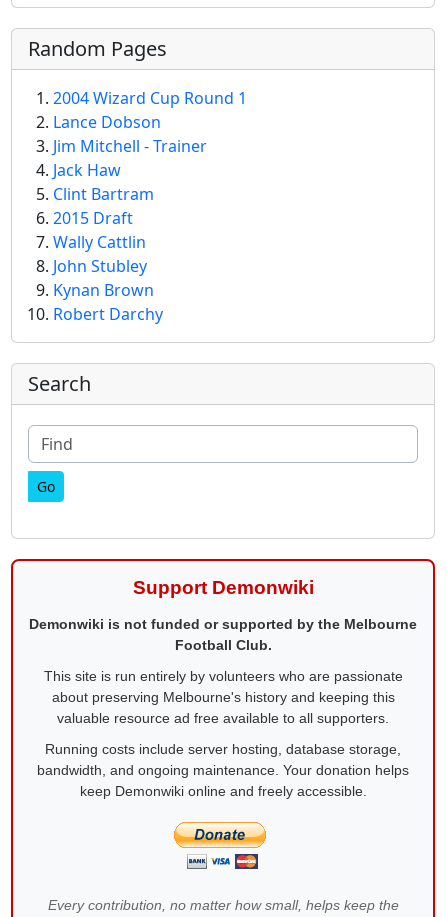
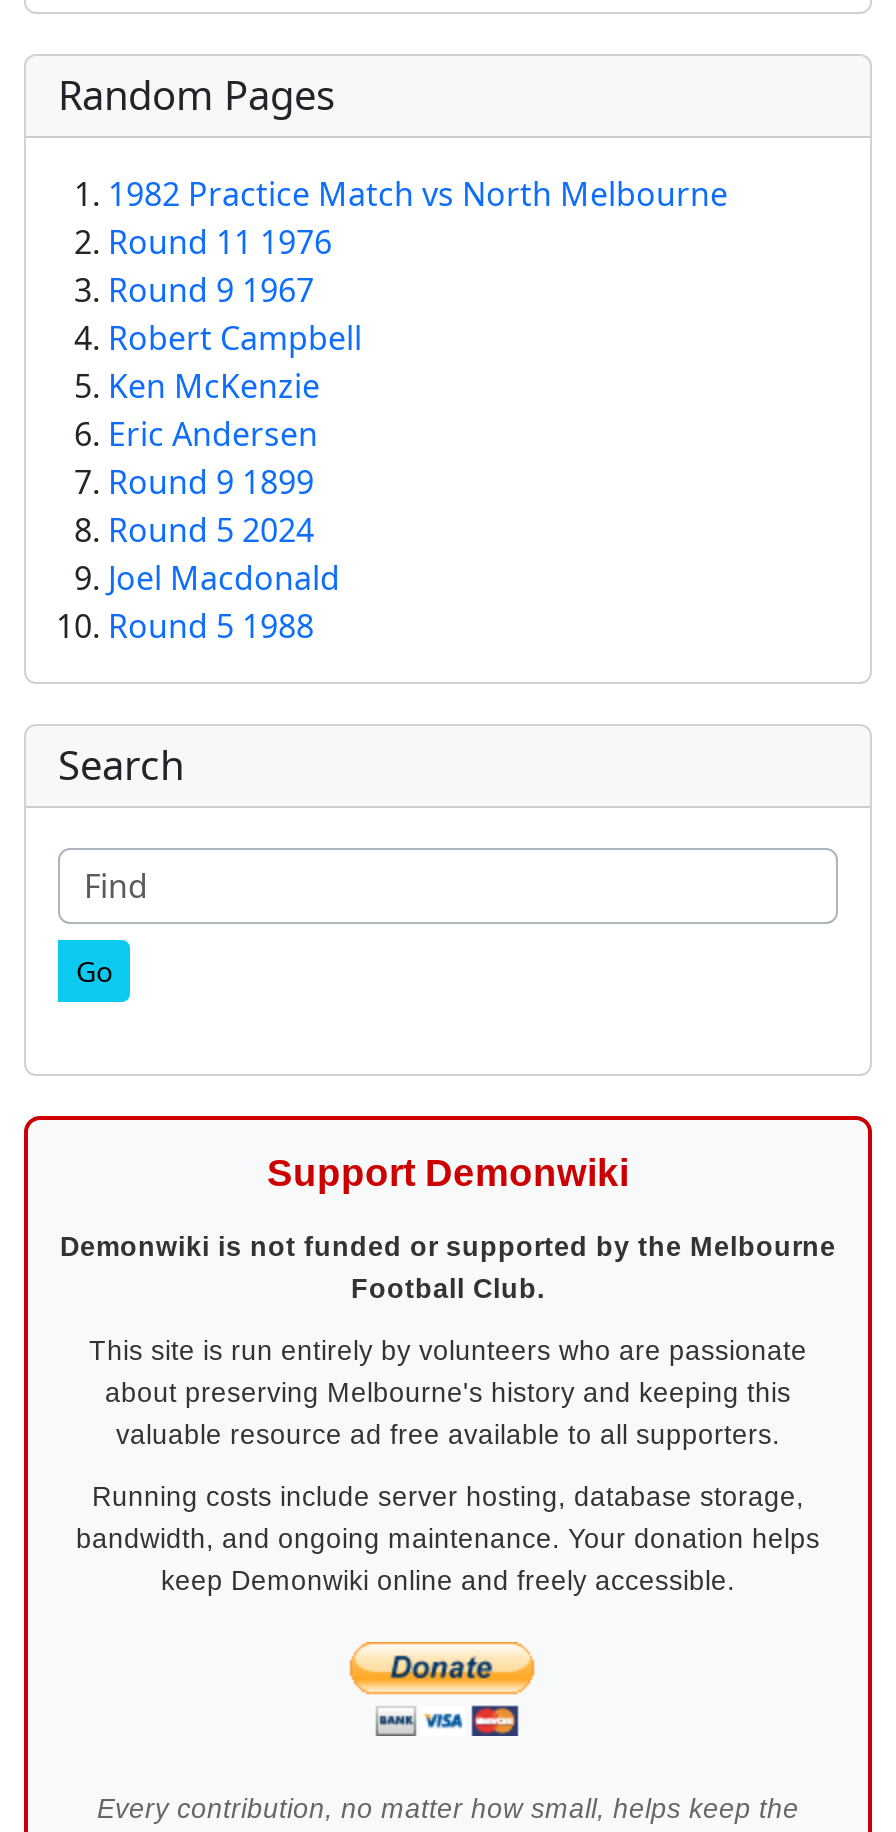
[53,87,247,325] 2004 Wizard Cup Round 1 | Lance Dobson | Jim Mitchell - Trainer | Jack Haw | Clint Bartram | 2015 Draft | Wally Cattlin | John Stubley | Kynan Brown | Robert Darchy -> [108,173,728,649] 1982 Practice Match vs North Melbourne | Round 11 1976 | Round 9 1967 | Robert Campbell | Ken McKenzie | Eric Andersen | Round 9 1899 | Round 5 2024 | Joel Macdonald | Round 5 1988

